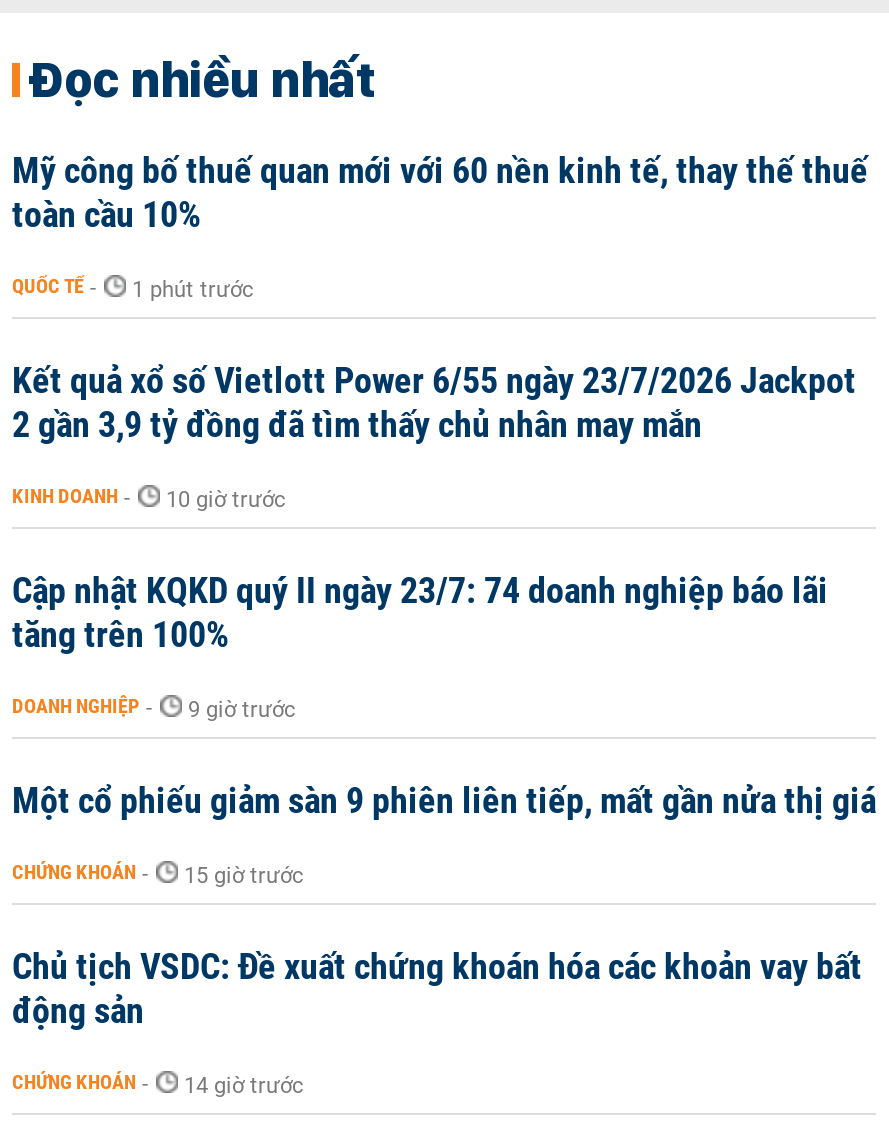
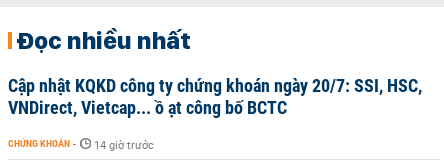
[12,149,876,1031] Mỹ công bố thuế quan mới với 60 nền kinh tế, thay thế thuế | toàn cầu 10% | QUỐC TẾ - | 1 phút trước | Kết quả xổ số Vietlott Power 6/55 ngày 23/7/2026 Jackpot | 2 gần 3,9 tỷ đồng đã tìm thấy chủ nhân may mắn | KINH DOANH - | 10 giờ trước | Cập nhật KQKD quý II ngày 23/7: 74 doanh nghiệp báo lãi | tăng trên 100% | DOANH NGHIỆP - | 9 giờ trước | Một cổ phiếu giảm sàn 9 phiên liên tiếp, mất gần nửa thị giá | CHỨNG KHOÁN - | 15 giờ trước | Chủ tịch VSDC: Đề xuất chứng khoán hóa các khoản vay bất | động sản -> [8,75,422,118] Cập nhật KQKD công ty chứng khoán ngày 20/7: SSI, HSC, | VNDirect, Vietcap... ồ ạt công bố BCTC

